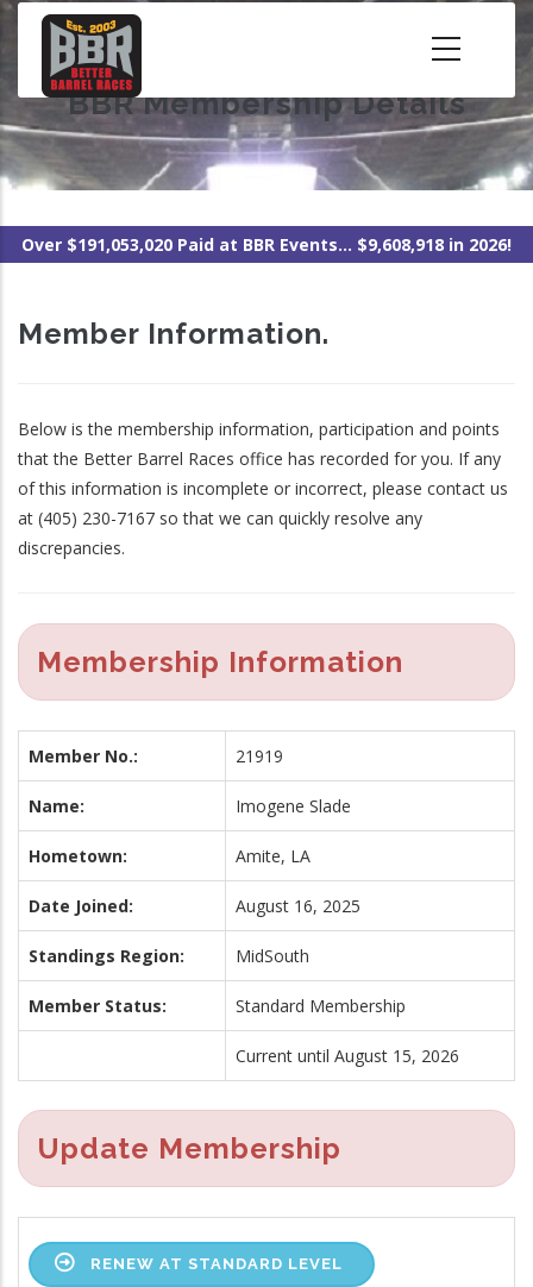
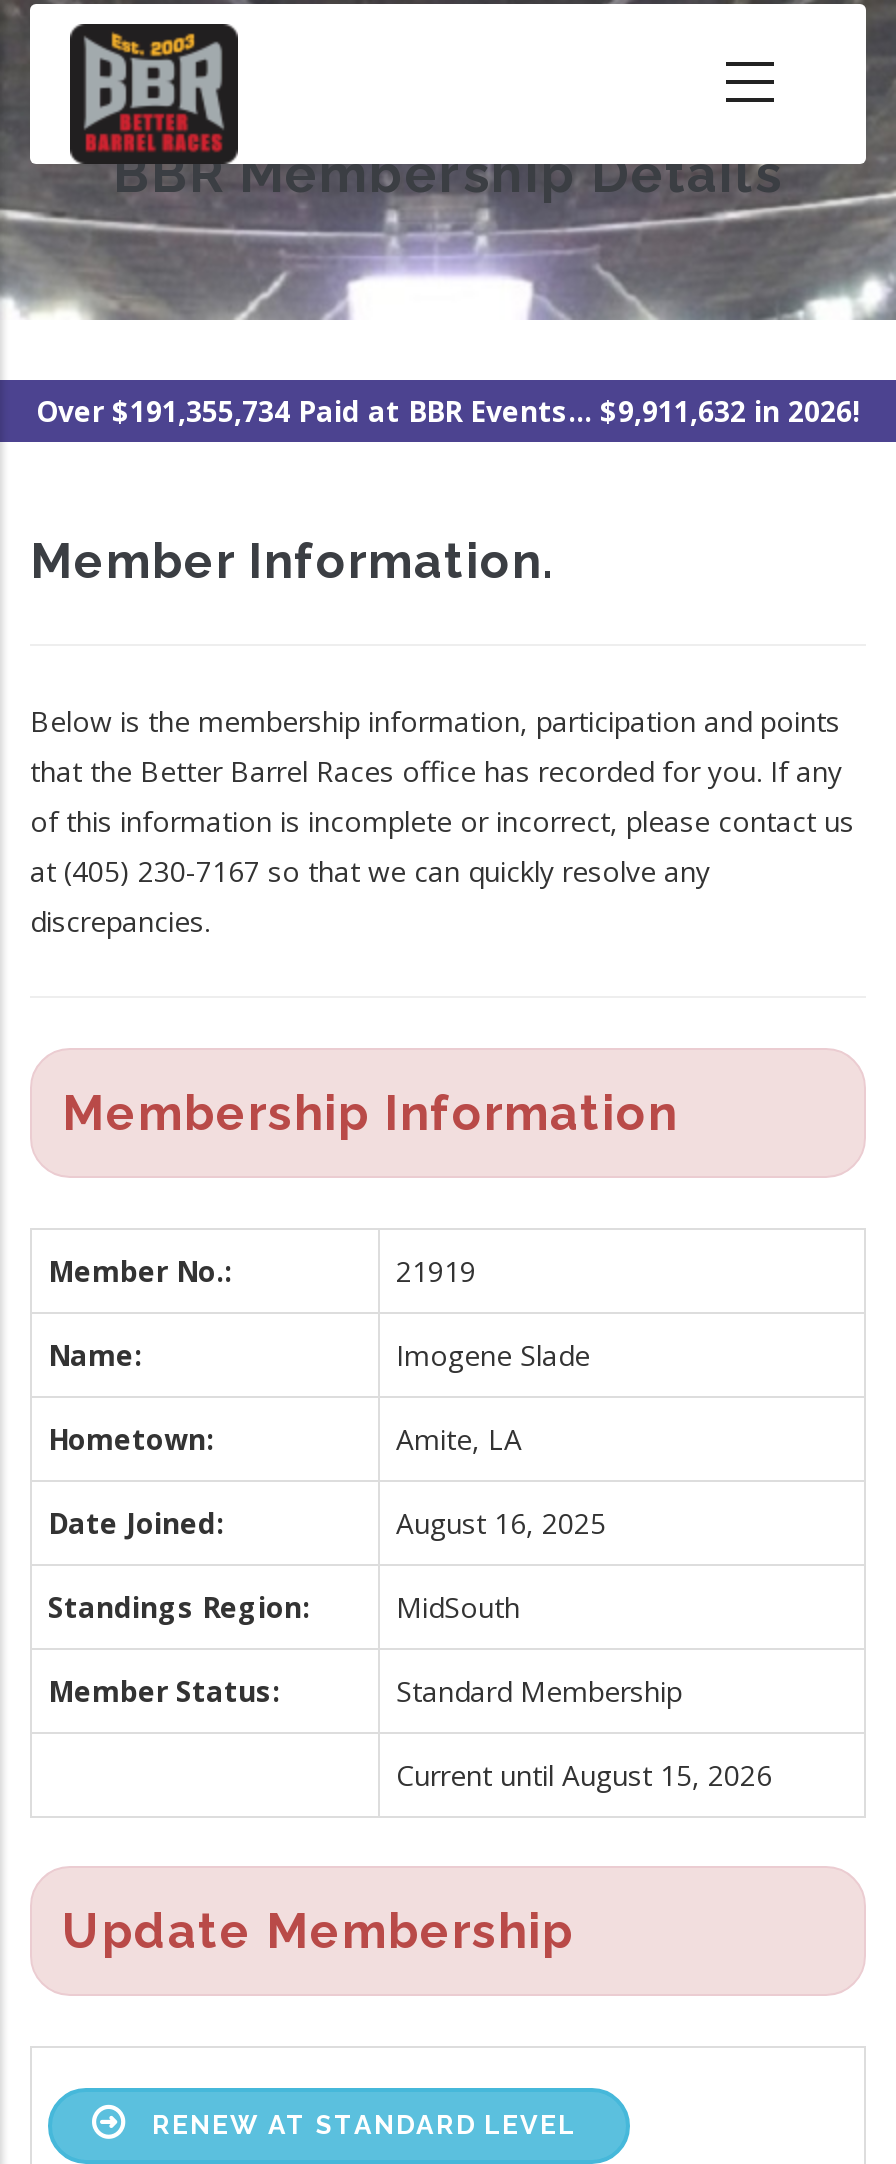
[21,233,512,256] Over $191,053,020 Paid at BBR Events... $9,608,918 in 2026! -> [36,392,860,430] Over $191,355,734 Paid at BBR Events... $9,911,632 in 2026!

